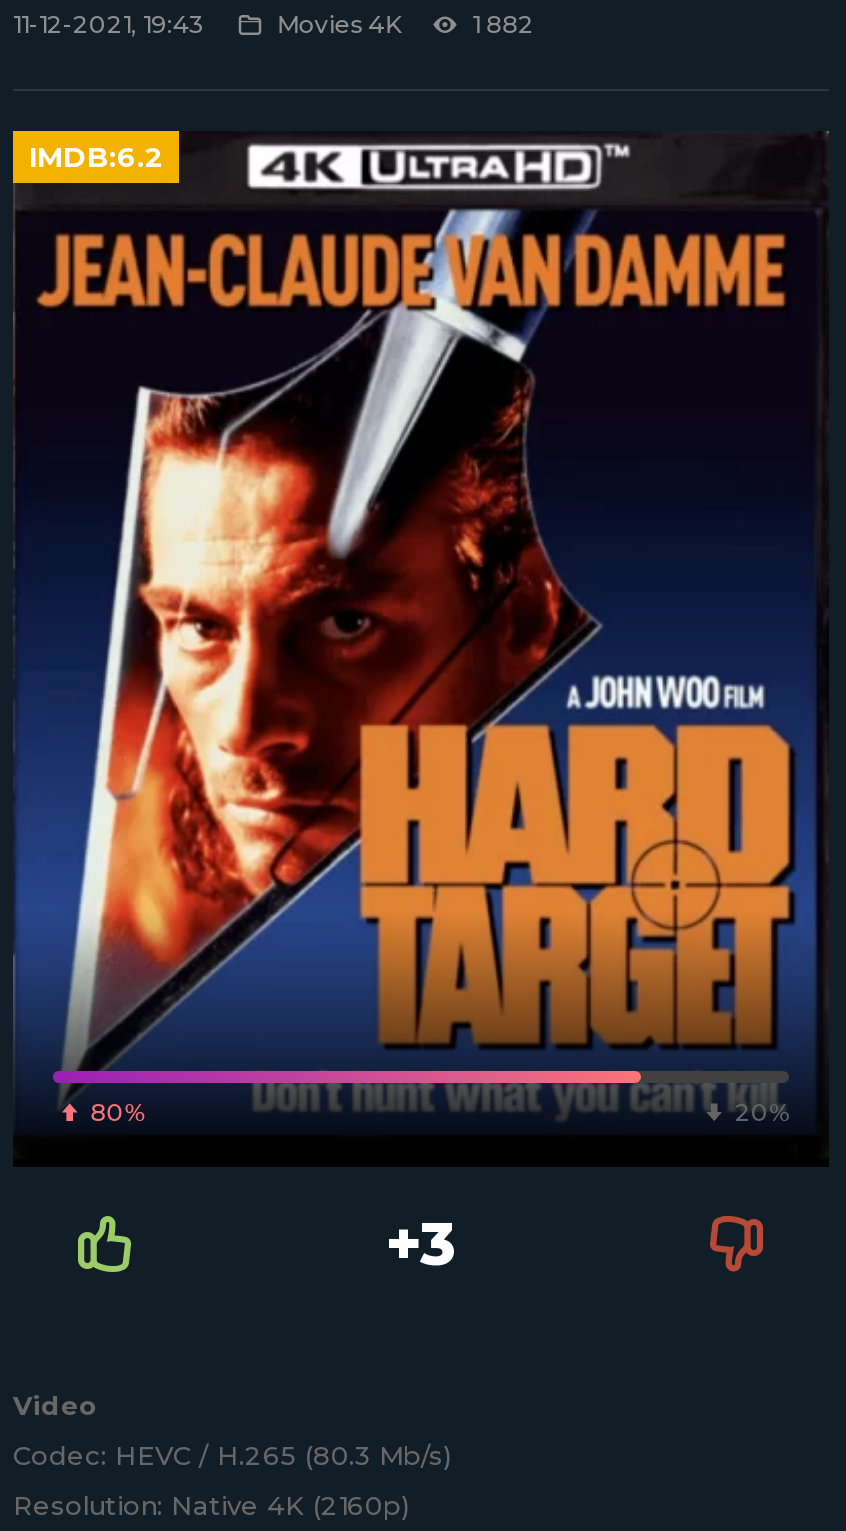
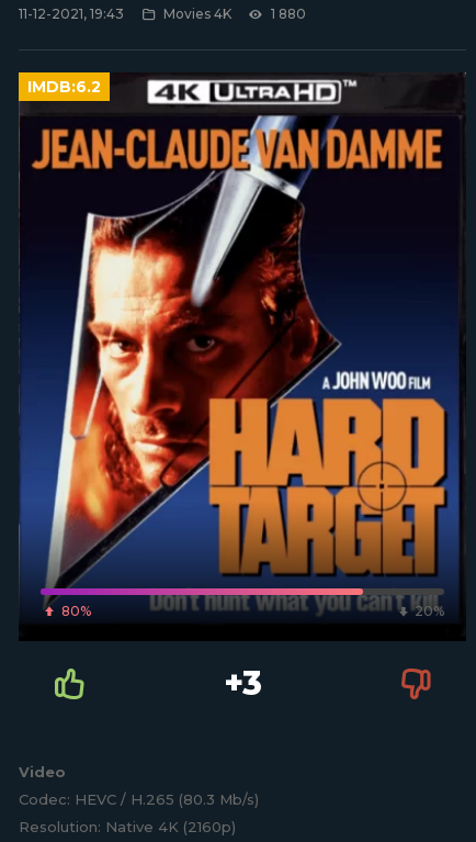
[472,9,534,39] 1 882 -> [270,5,306,22] 1 880

